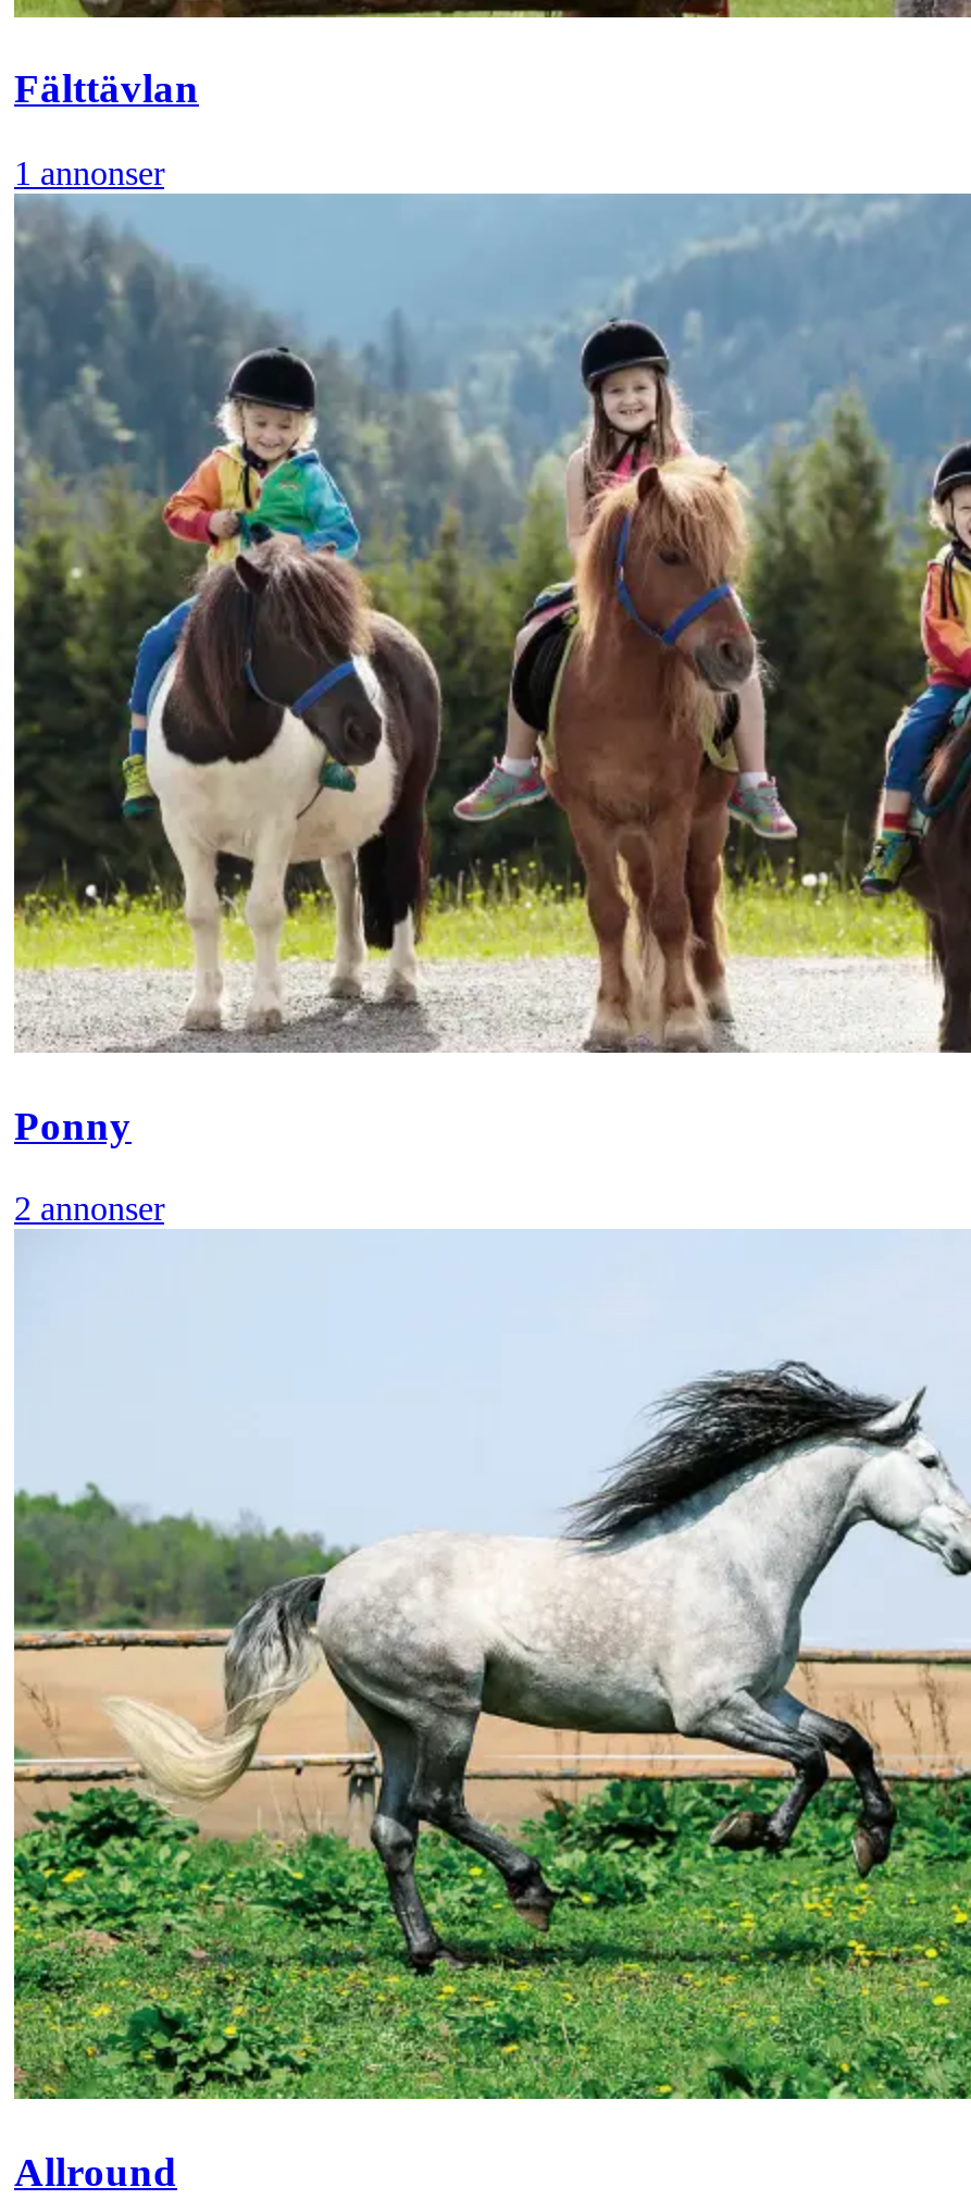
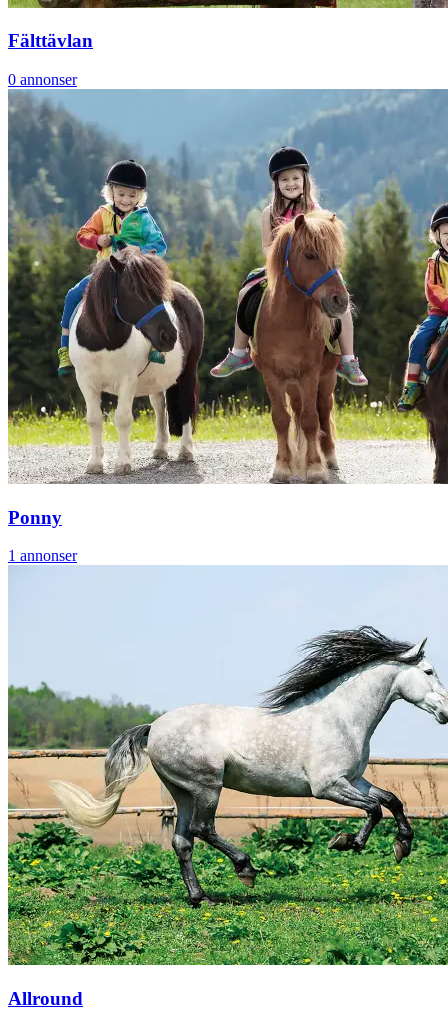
[14,154,164,191] 1 annonser -> [8,71,77,88] 0 annonser
[14,1191,164,1228] 2 annonser -> [8,547,77,564] 1 annonser

